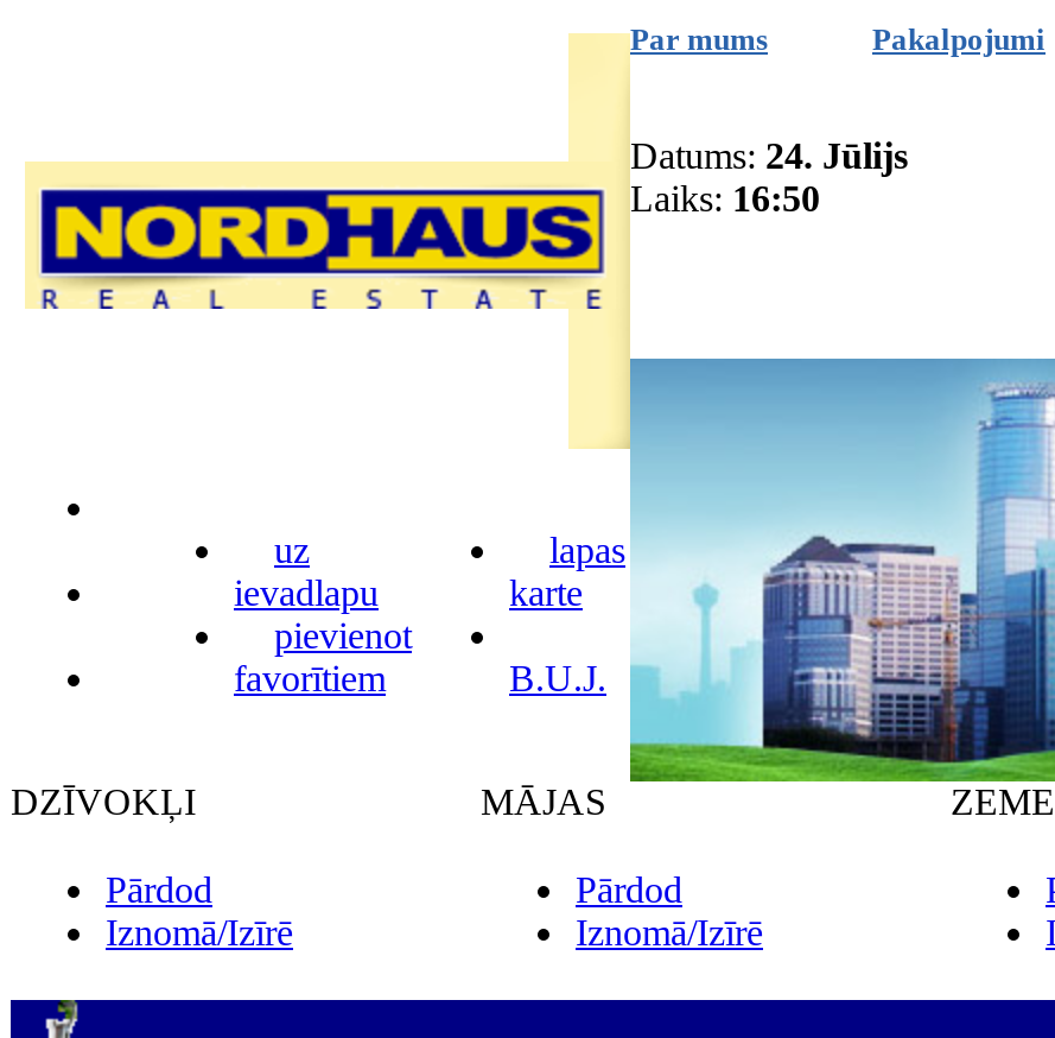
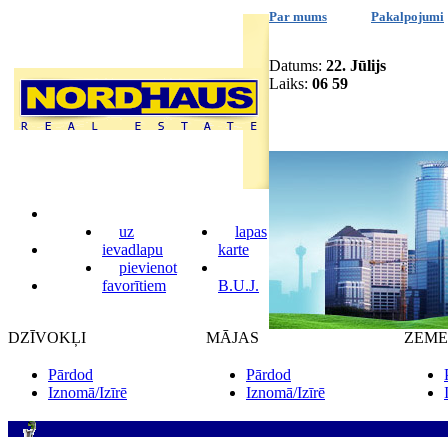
[630,135,908,176] Datums: 24. Jūlijs -> [269,57,386,74] Datums: 22. Jūlijs
[630,178,820,219] Laiks: 16:50 -> [269,75,349,92] Laiks: 06:59

